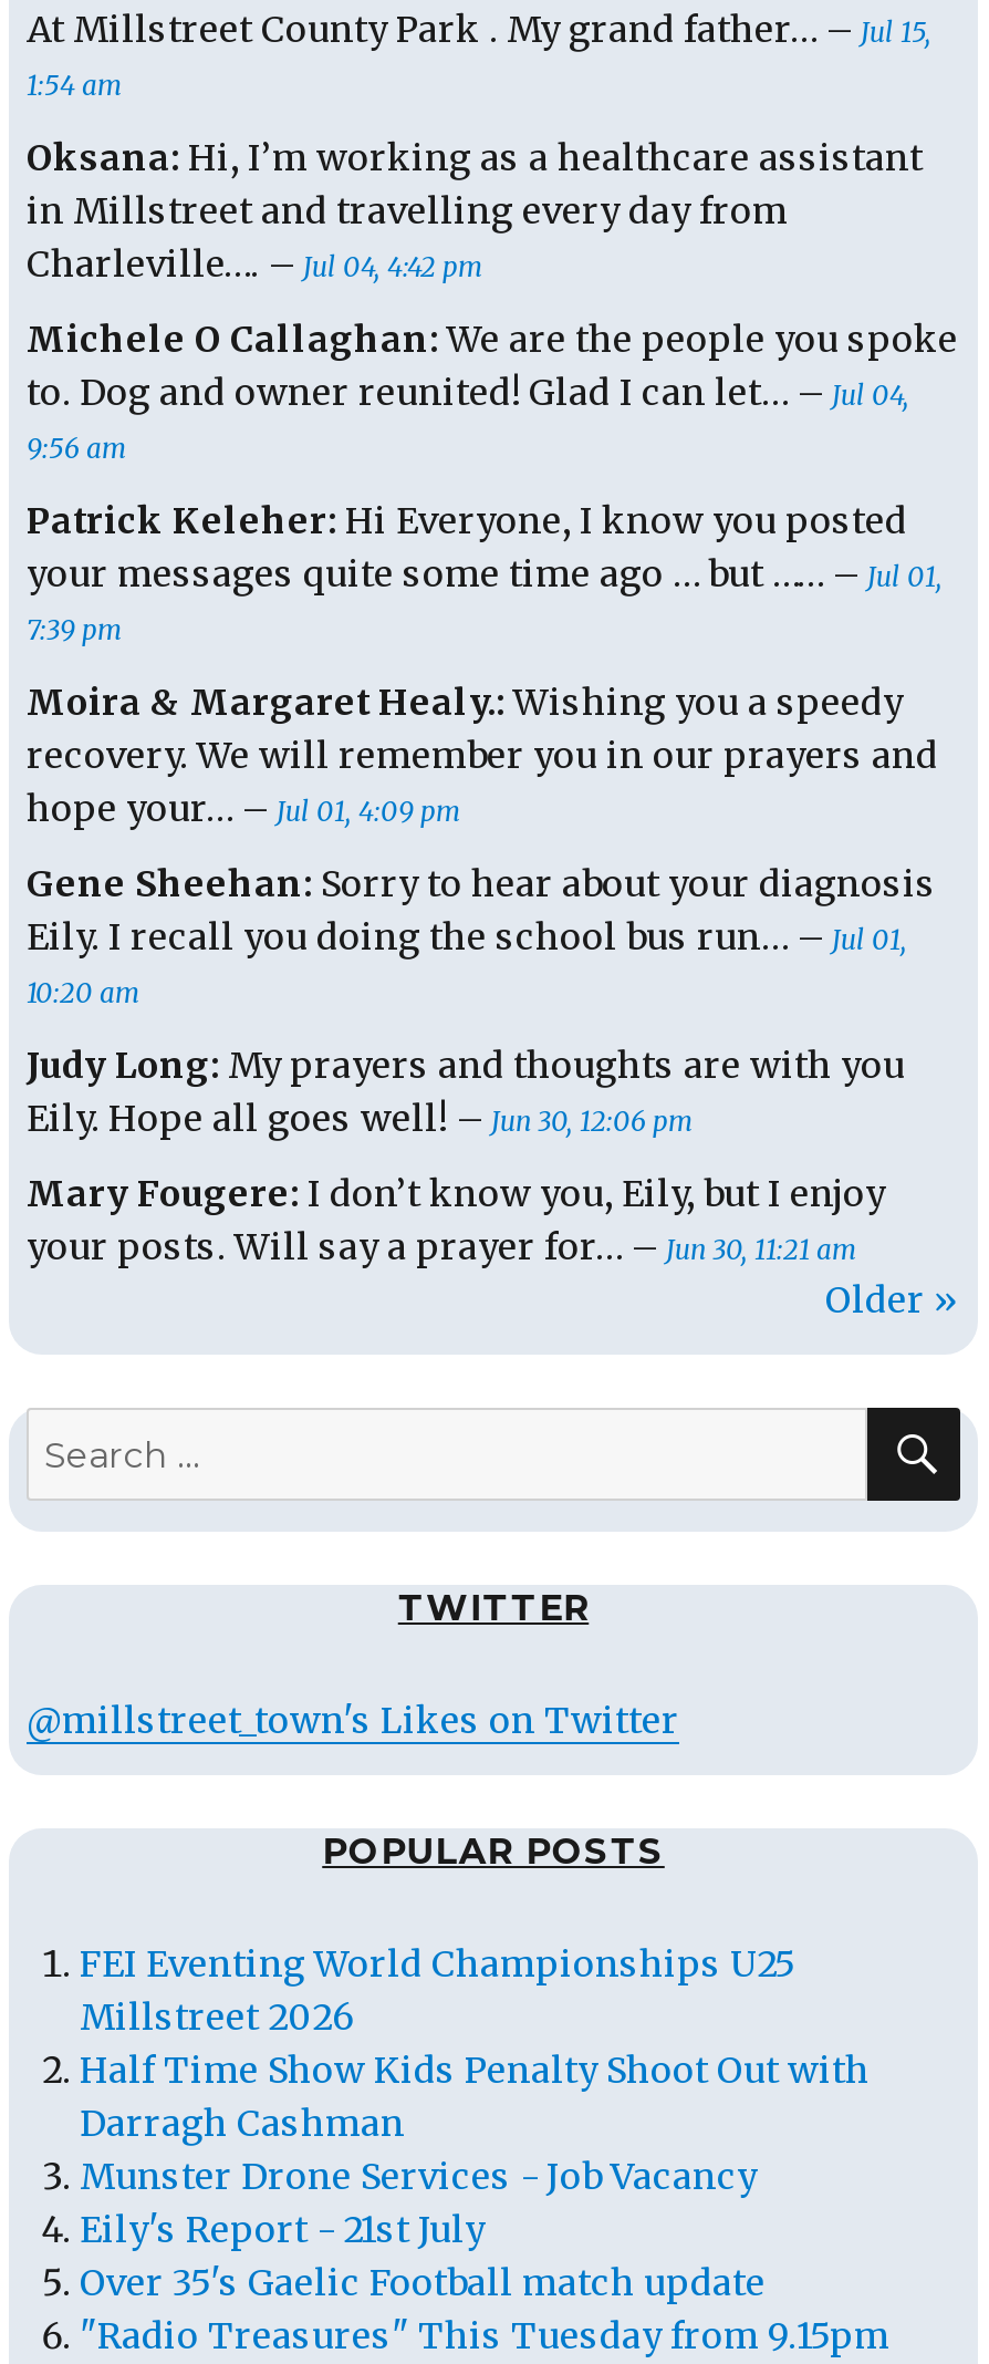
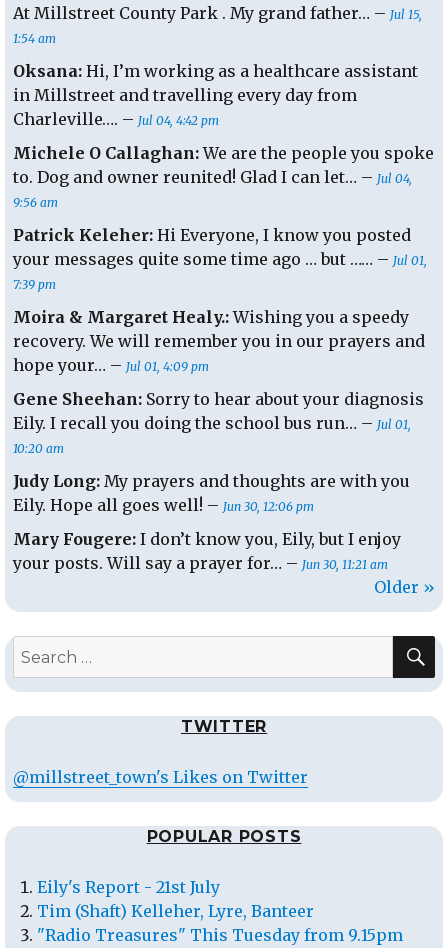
[80,1942,870,2199] FEI Eventing World Championships U25 | Millstreet 2026 | Half Time Show Kids Penalty Shoot Out with | Darragh Cashman | Munster Drone Services - Job Vacancy -> none
[80,2261,766,2305] Over 35's Gaelic Football match update -> [37,901,314,921] Tim (Shaft) Kelleher, Lyre, Banteer

